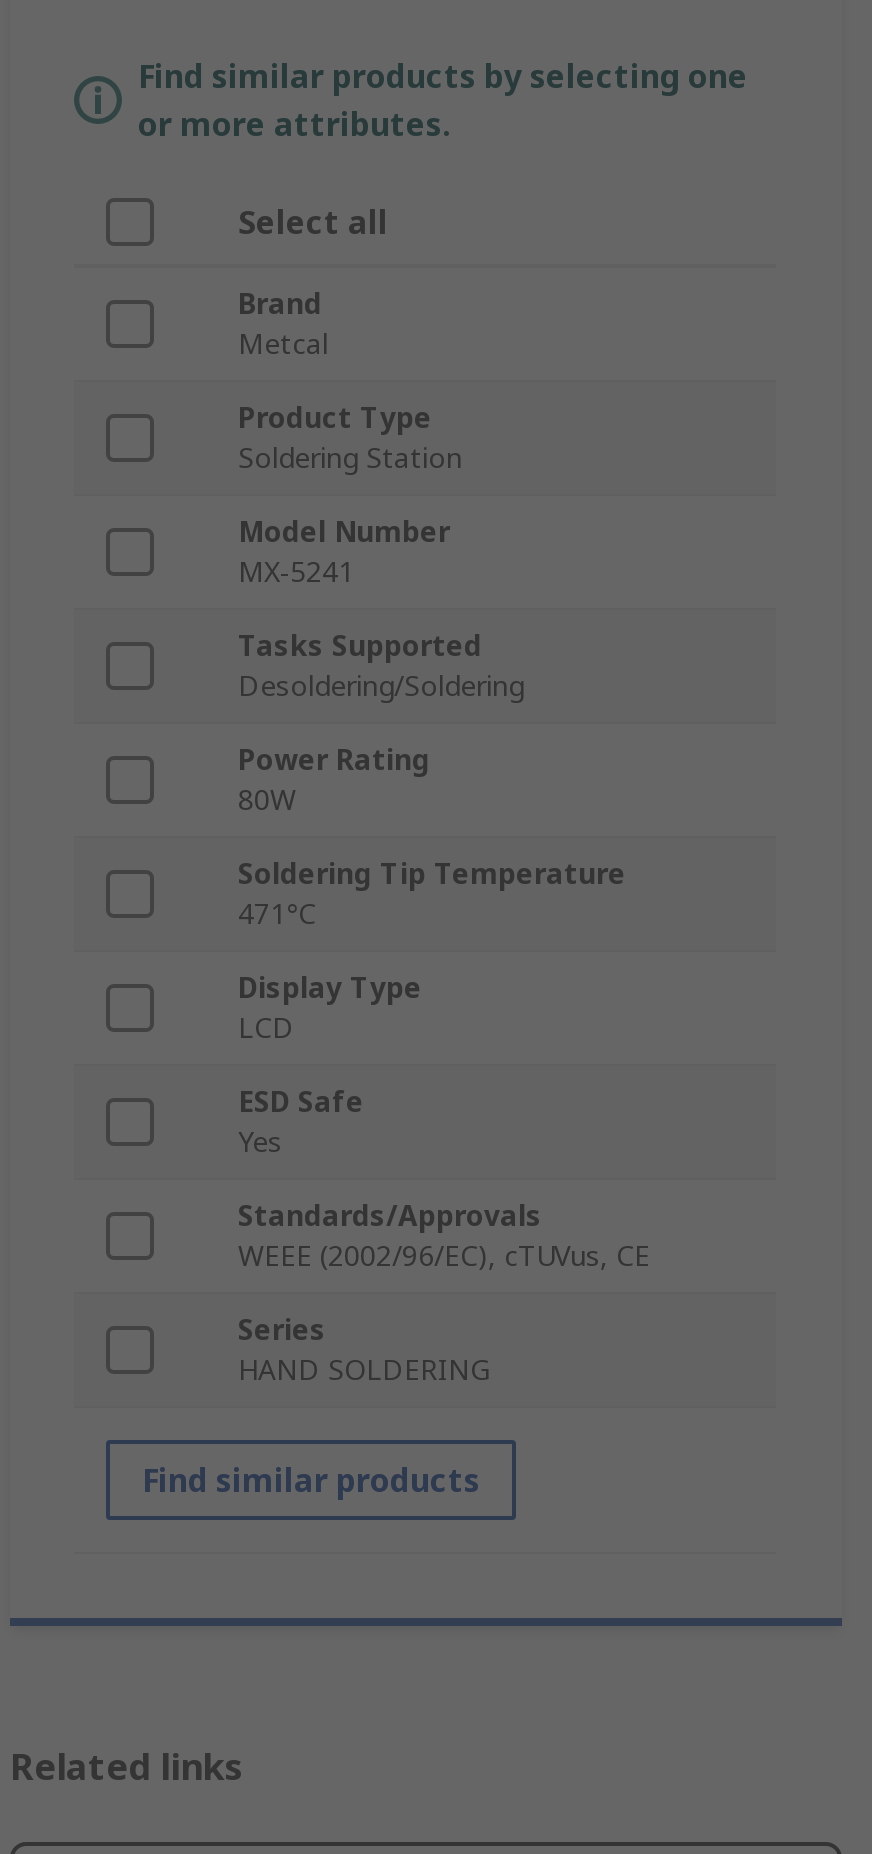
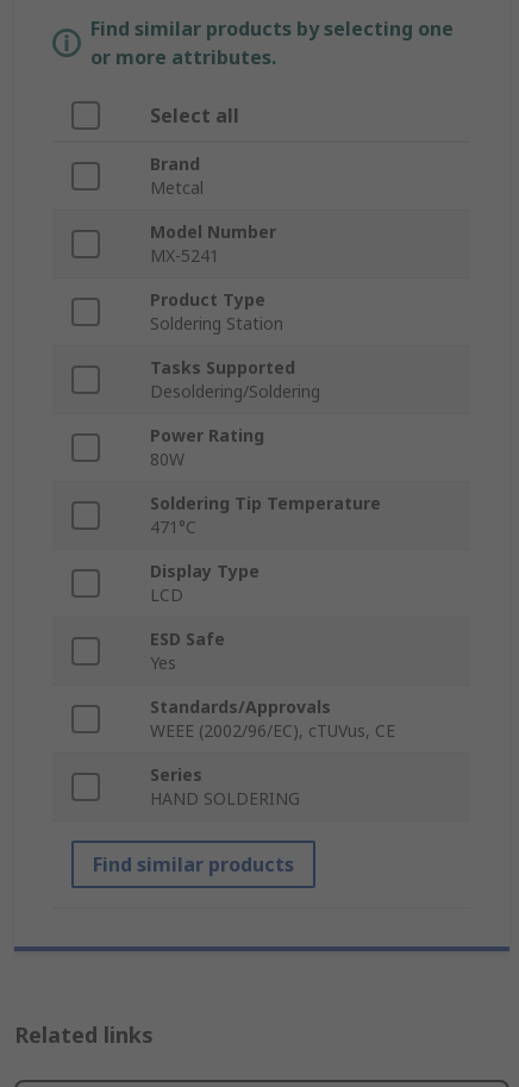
moved [238,399,462,477] -> [150,289,283,335]: Product Type | Soldering Station
moved [238,513,450,591] -> [150,221,276,267]: Model Number | MX-5241

